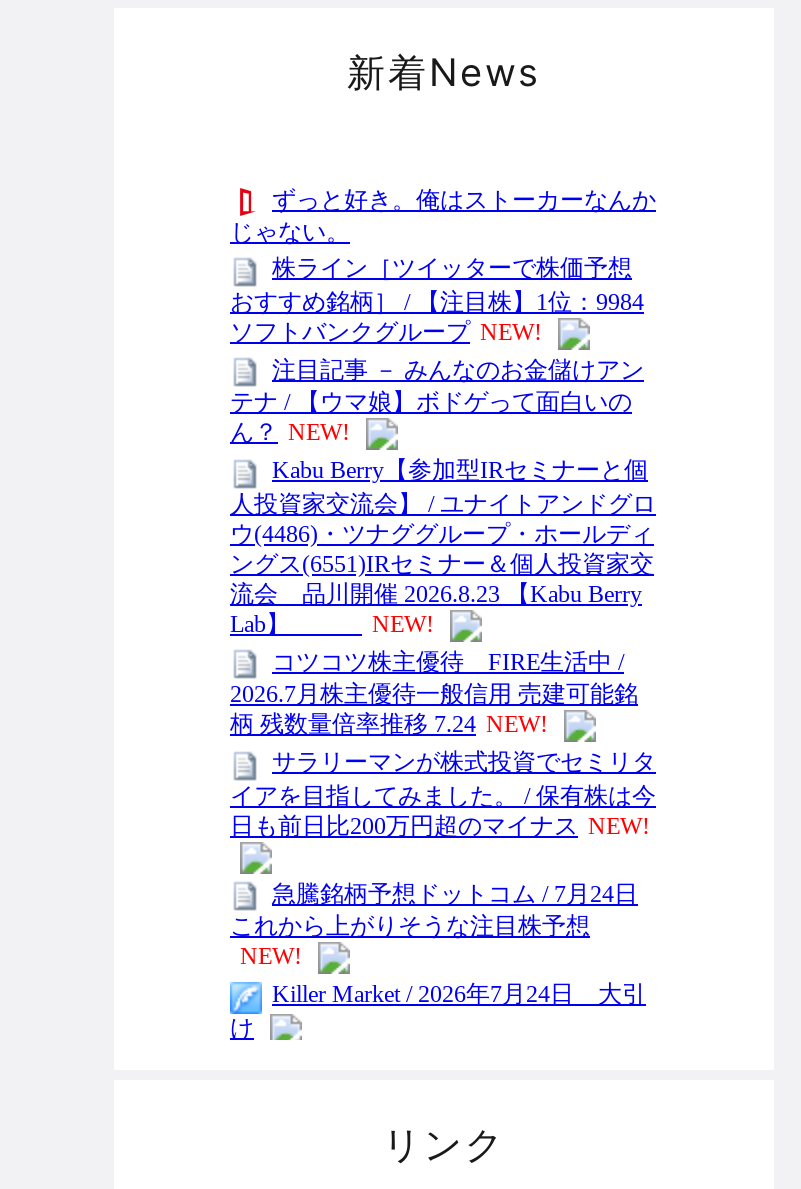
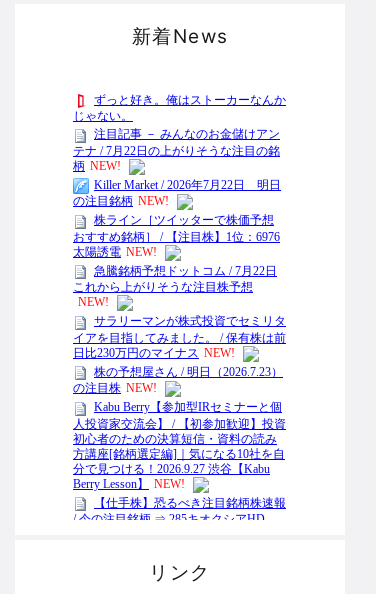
[228,254,658,1042] [image] -> [72,127,287,521] [image]

